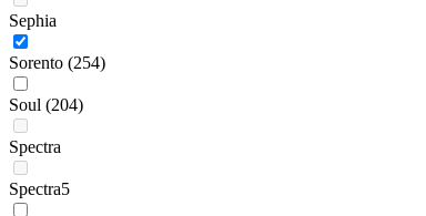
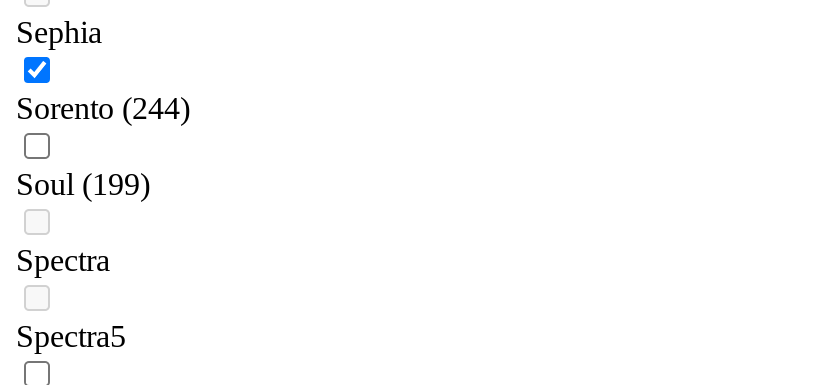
[9,54,105,72] Sorento (254) -> [16,92,190,126] Sorento (244)
[9,96,83,115] Soul (204) -> [16,168,150,202] Soul (199)

